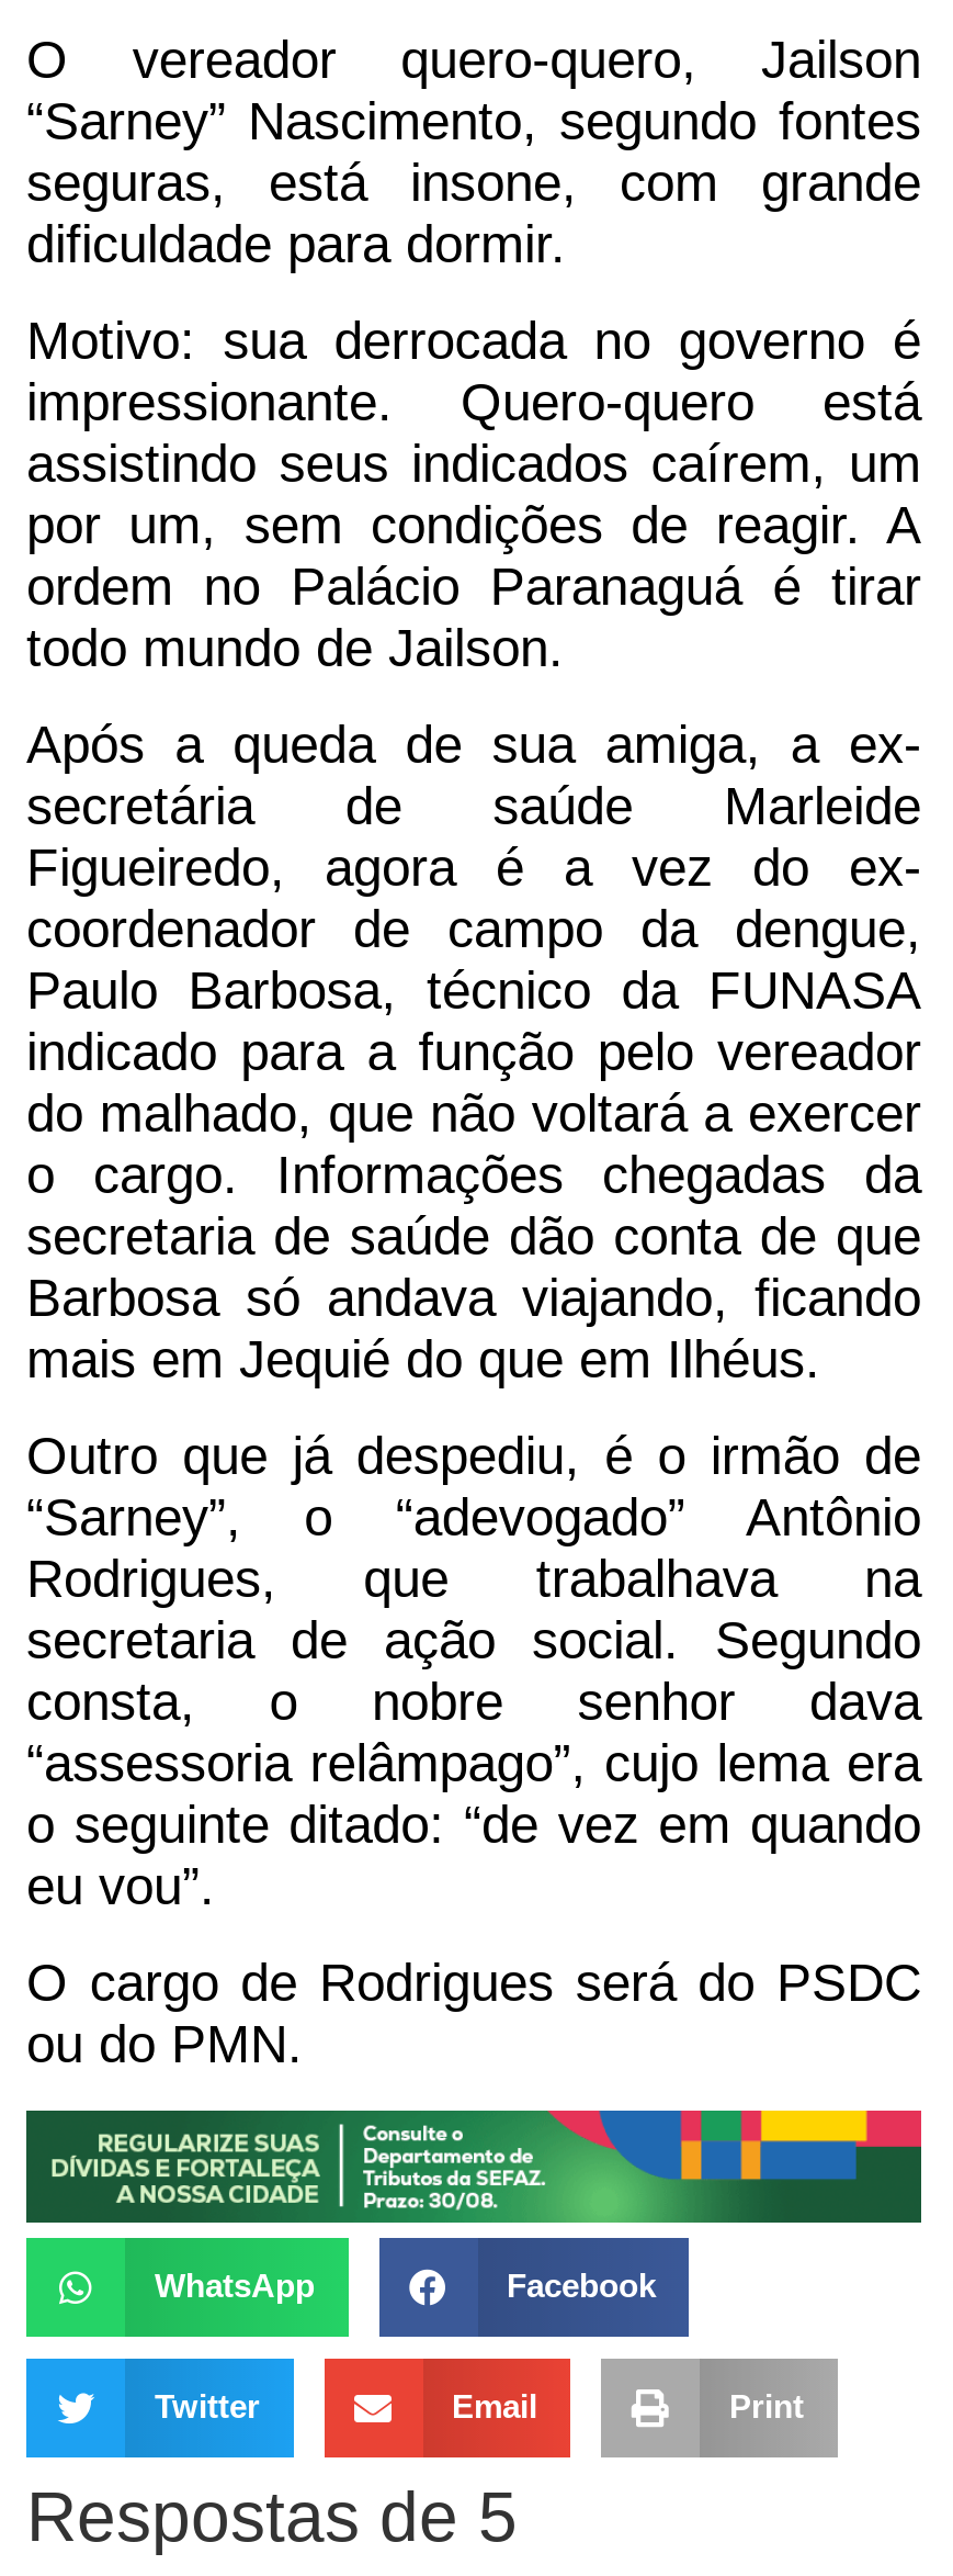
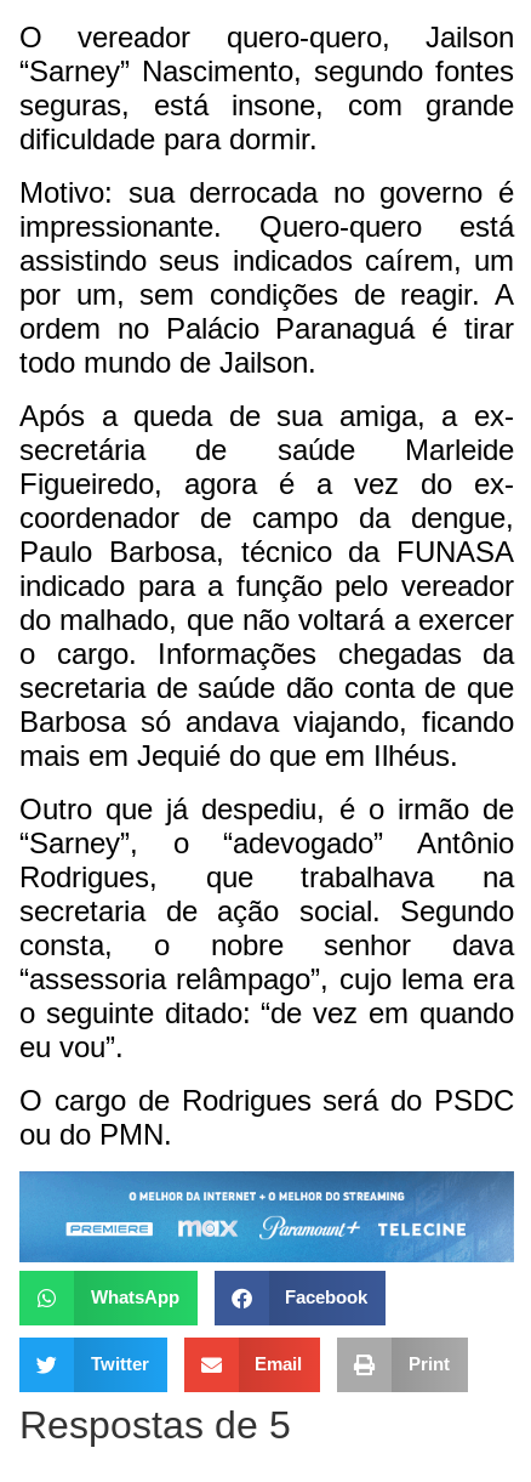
[24,2108,923,2225] [image] -> [18,1170,515,1264] [image]

